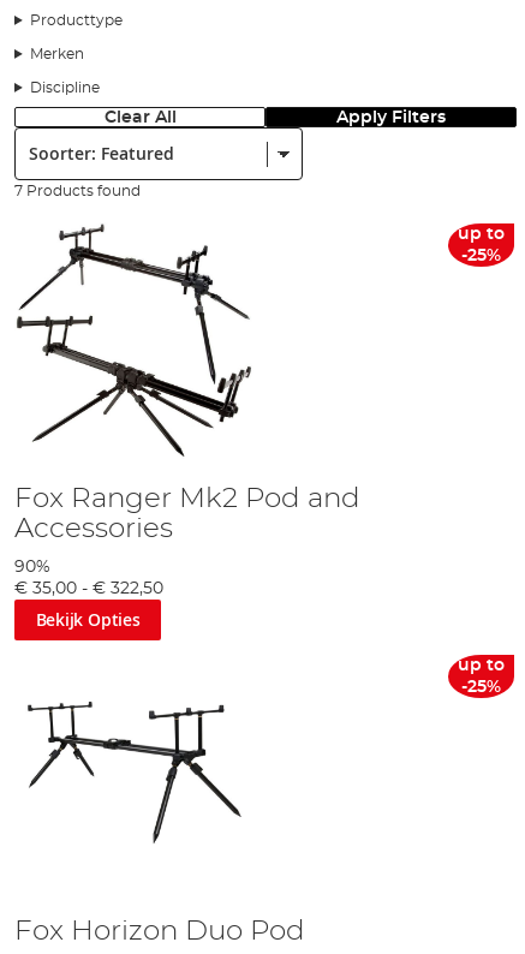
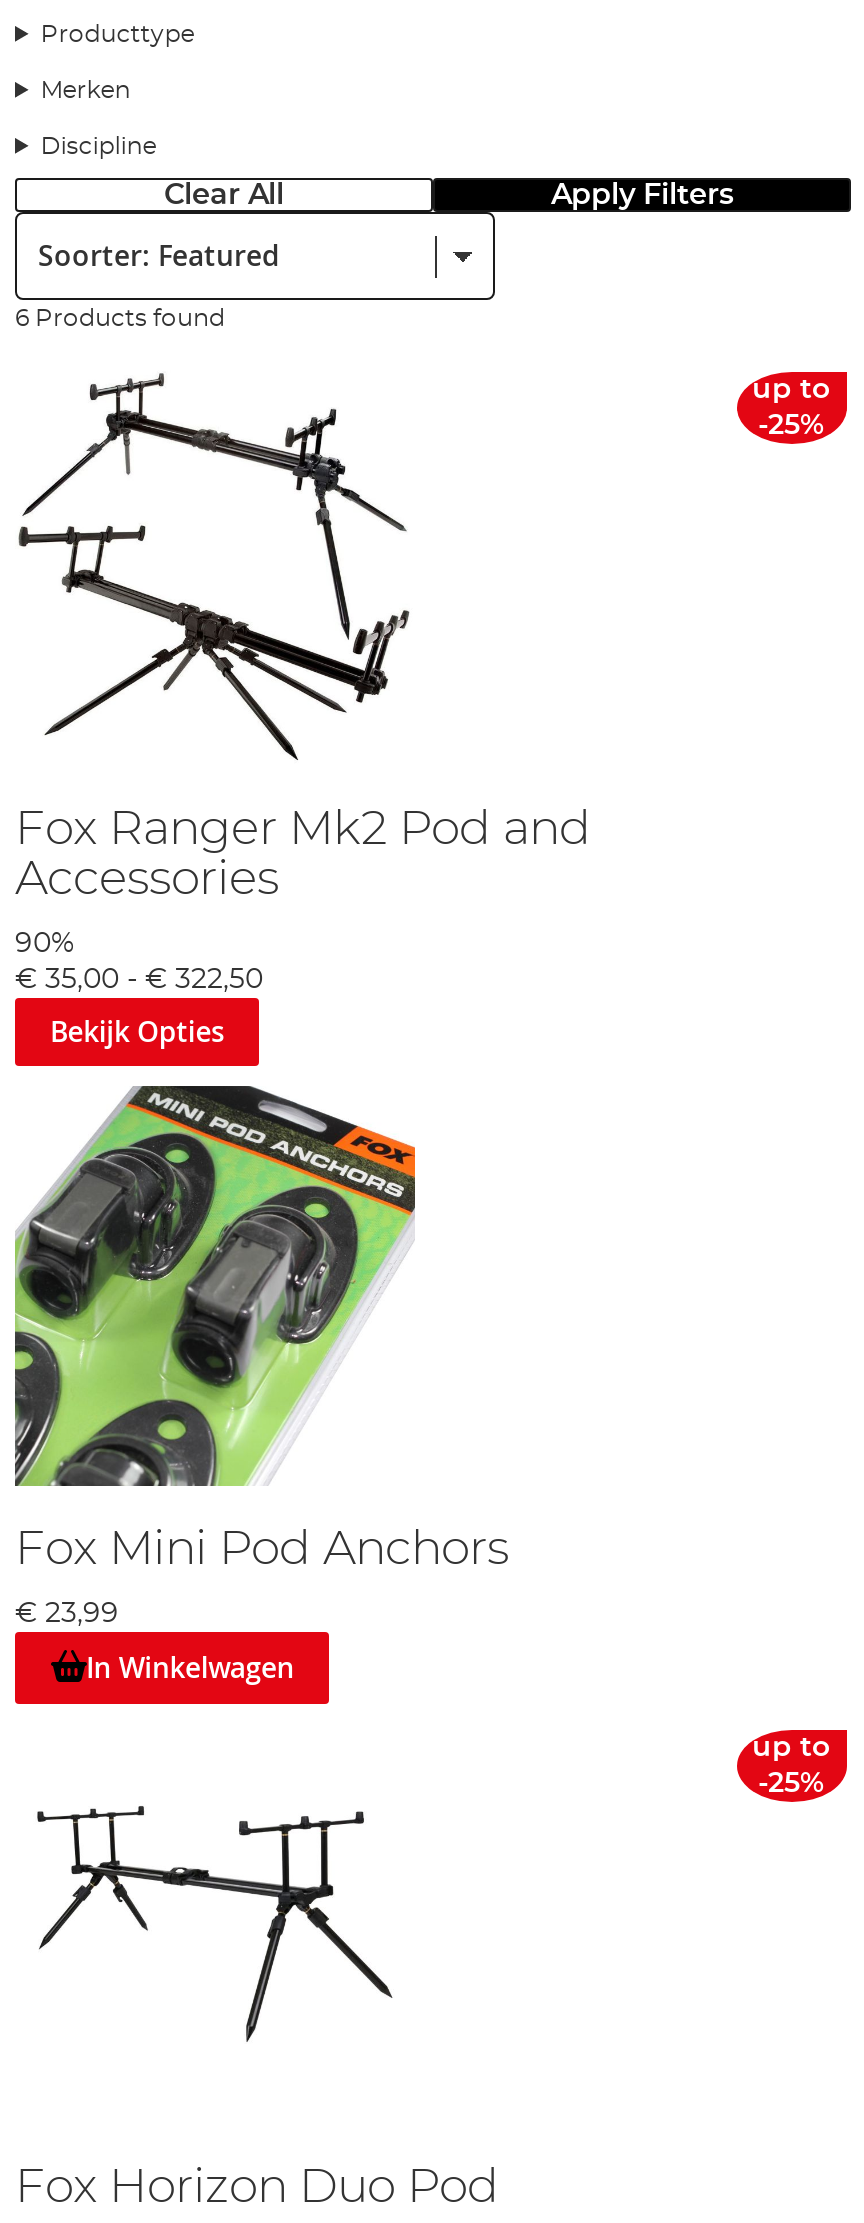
[14,184,141,199] 7 Products found -> [15,307,225,331] 6 Products found
none -> [13,1084,509,1686] [image] | Fox Mini Pod Anchors | € 23,99 | In Winkelwagen

